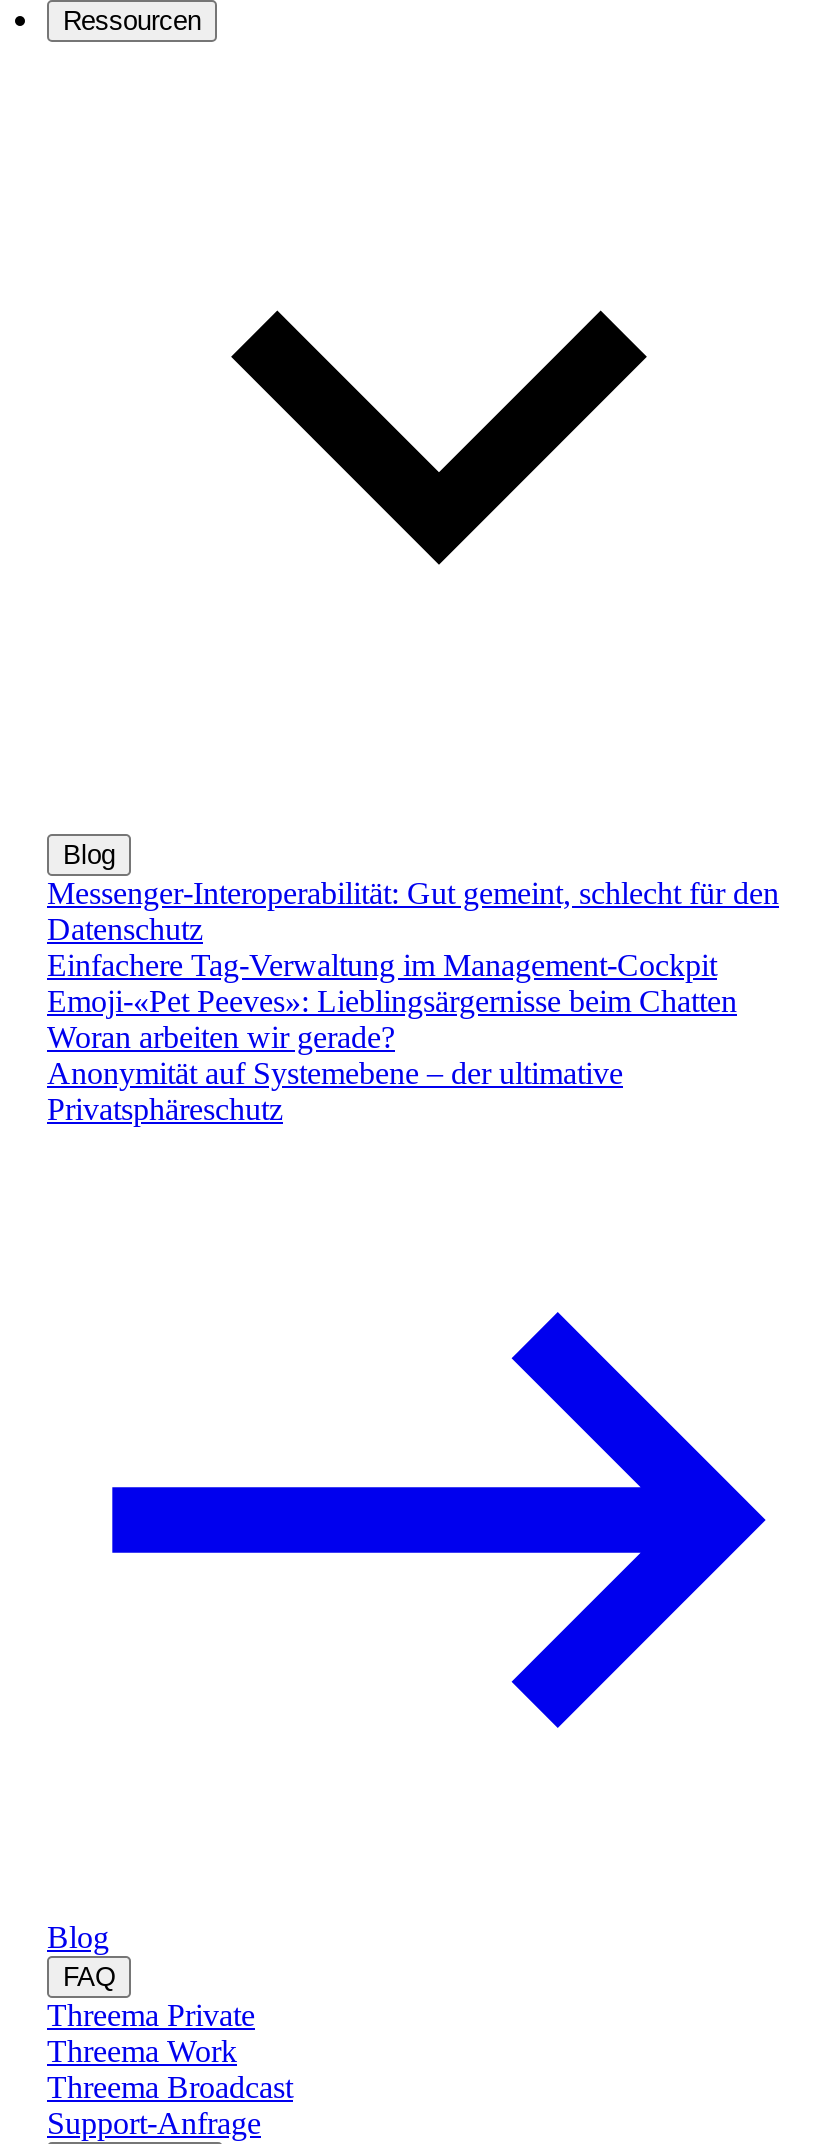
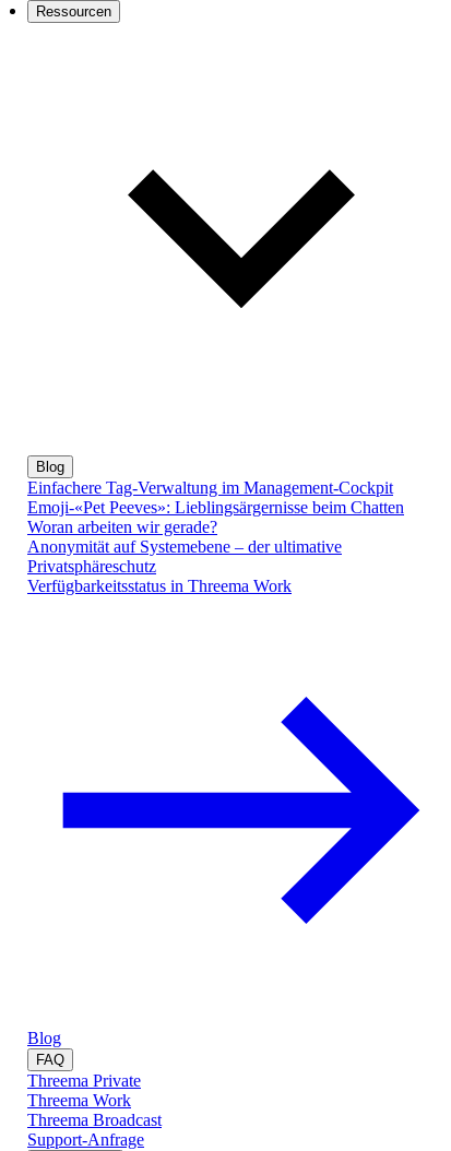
[47,875,779,945] Messenger-Interoperabilität: Gut gemeint, schlecht für den | Datenschutz -> none
moved [47,947,737,1125] -> [27,478,404,575]: Einfachere Tag-Verwaltung im Management-Cockpit | Emoji-«Pet Peeves»: Lieblingsärgernisse beim Chatten | Woran arbeiten wir gerade? | Anonymität auf Systemebene – der ultimative | Privatsphäreschutz
none -> [27,576,292,595] Verfügbarkeitsstatus in Threema Work

